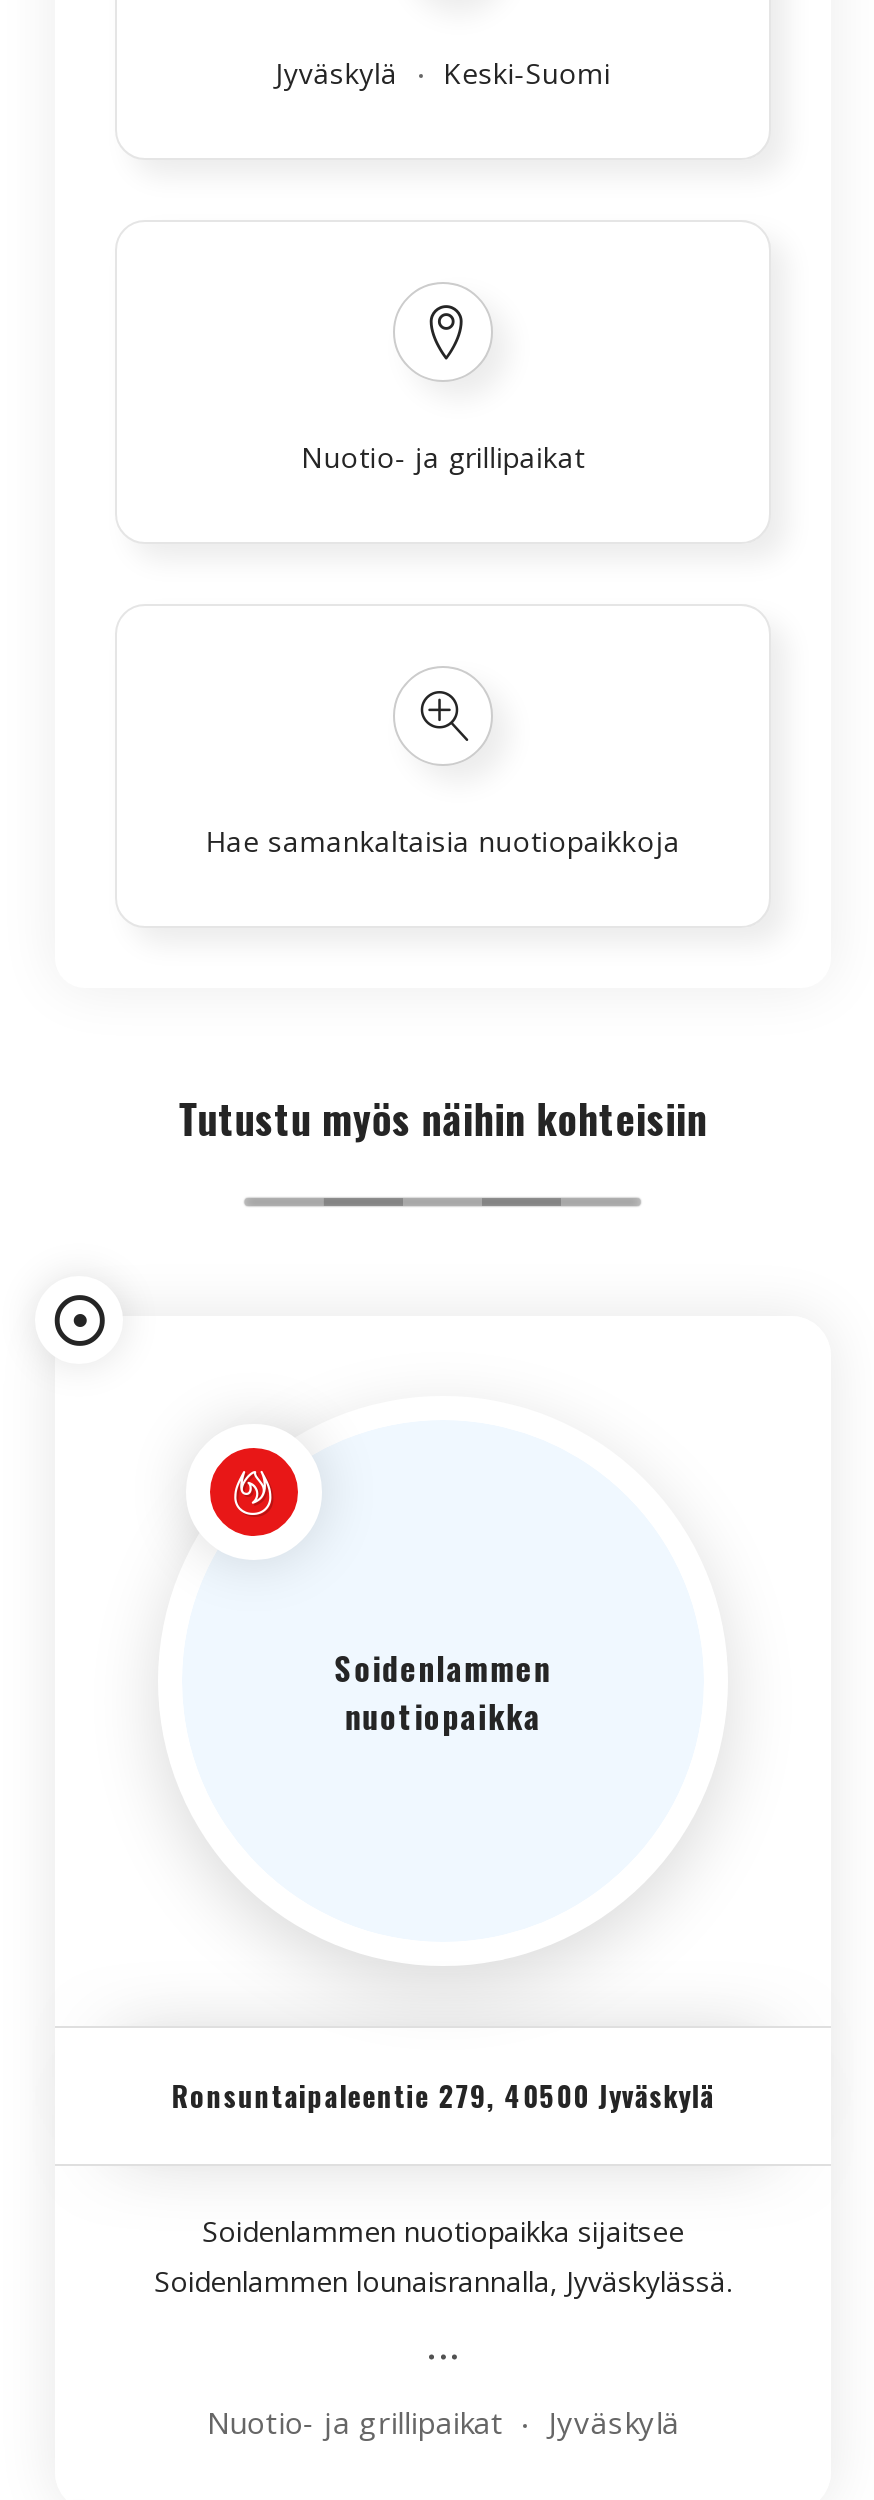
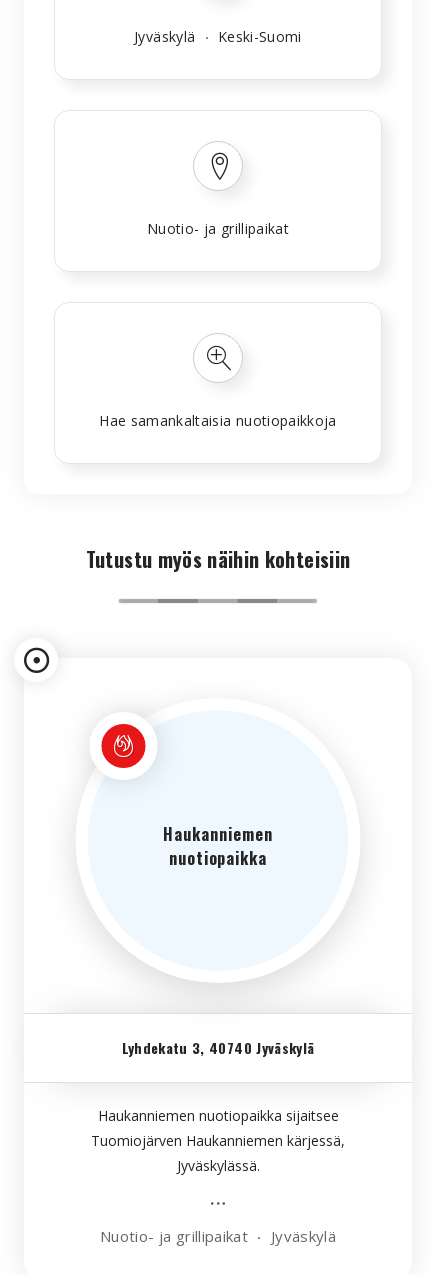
[334,1643,552,1691] Soidenlammen -> [163,821,273,845] Haukanniemen
[171,2074,715,2116] Ronsuntaipaleentie 279, 40500 Jyväskylä -> [122,1037,314,1058] Lyhdekatu 3, 40740 Jyväskylä
[154,2212,732,2300] Soidenlammen nuotiopaikka sijaitsee | Soidenlammen lounaisrannalla, Jyväskylässä. -> [91,1106,345,1175] Haukanniemen nuotiopaikka sijaitsee | Tuomiojärven Haukanniemen kärjessä, | Jyväskylässä.

